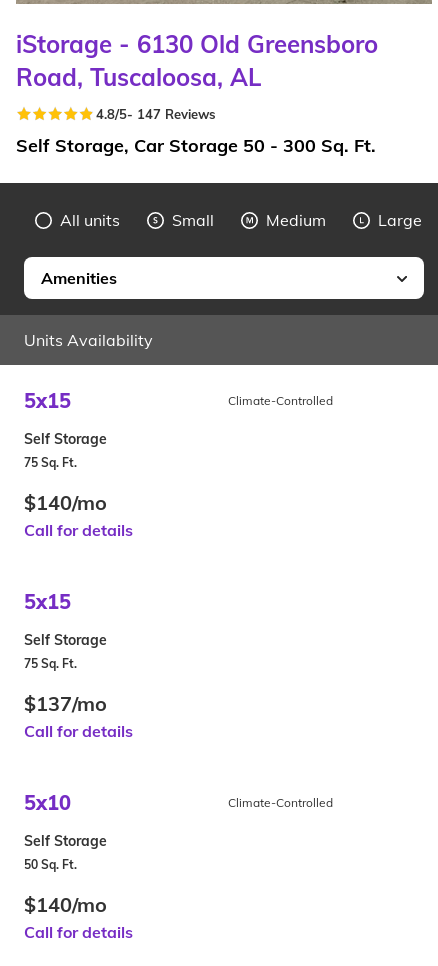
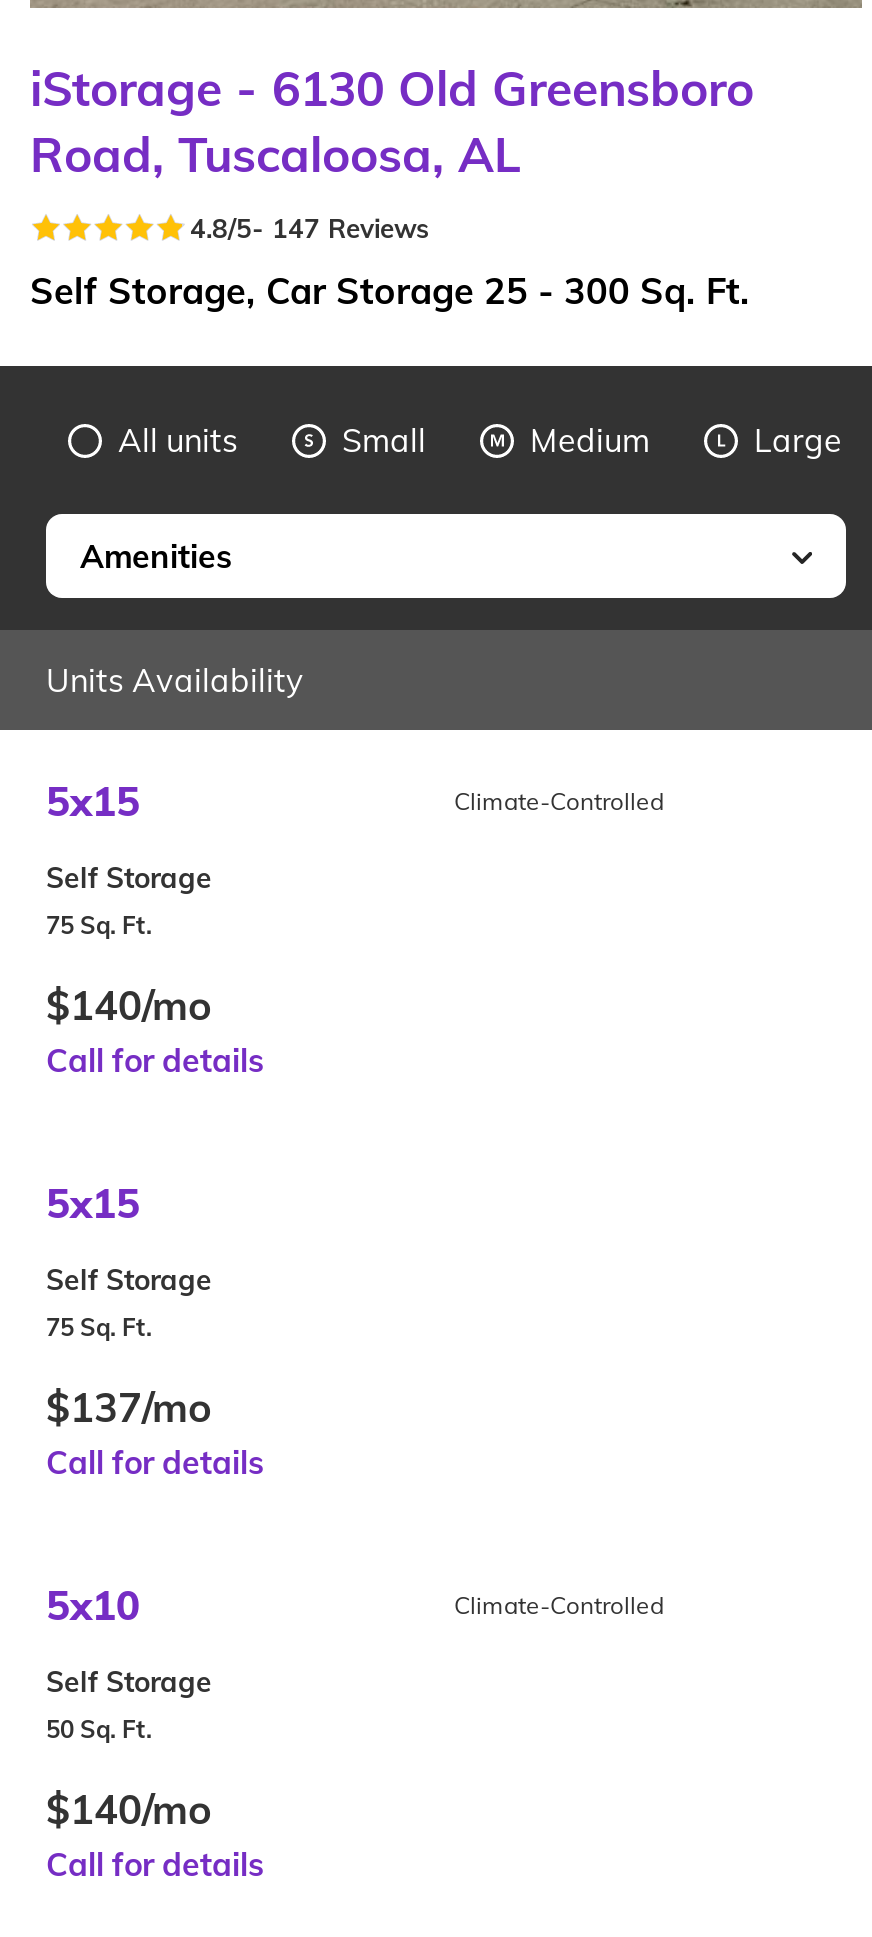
[16,134,376,157] Self Storage, Car Storage 50 - 300 Sq. Ft. -> [30,268,750,314] Self Storage, Car Storage 25 - 300 Sq. Ft.

